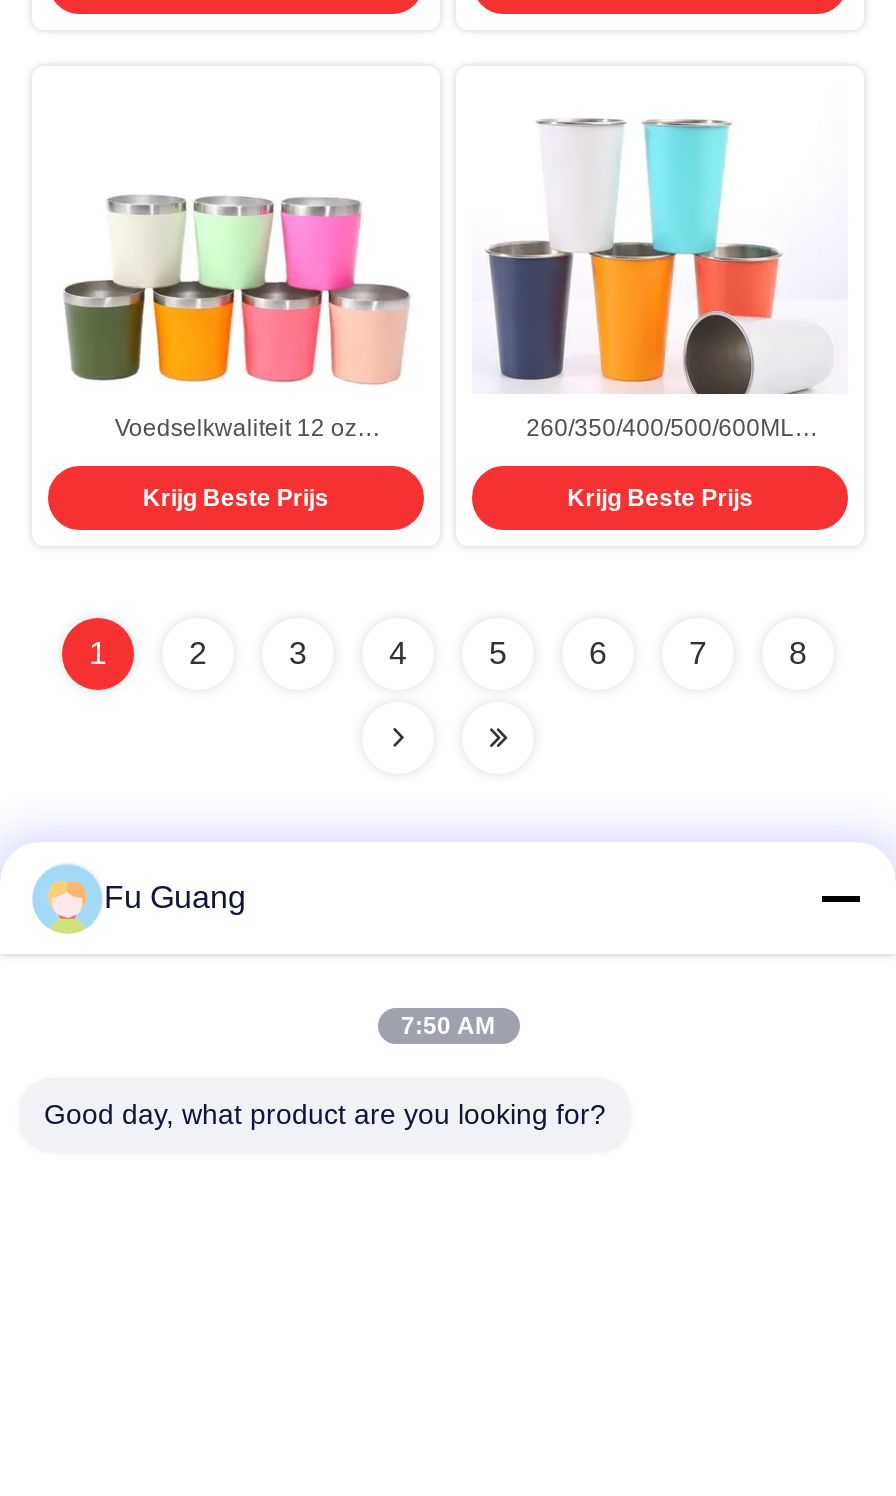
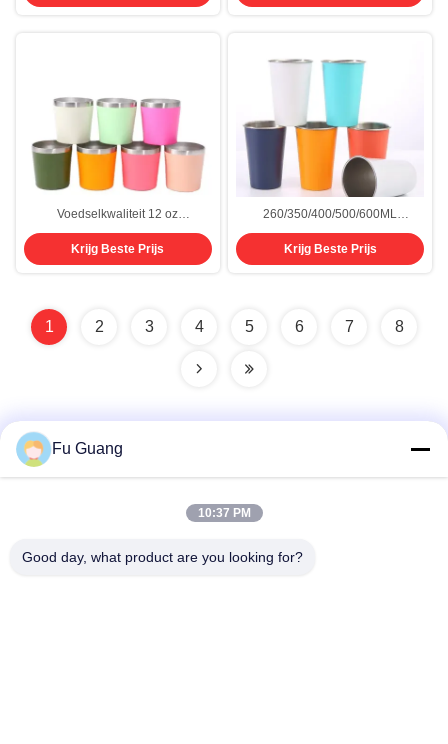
[401,1012,495,1040] 7:50 AM -> [197,506,250,520] 10:37 PM

